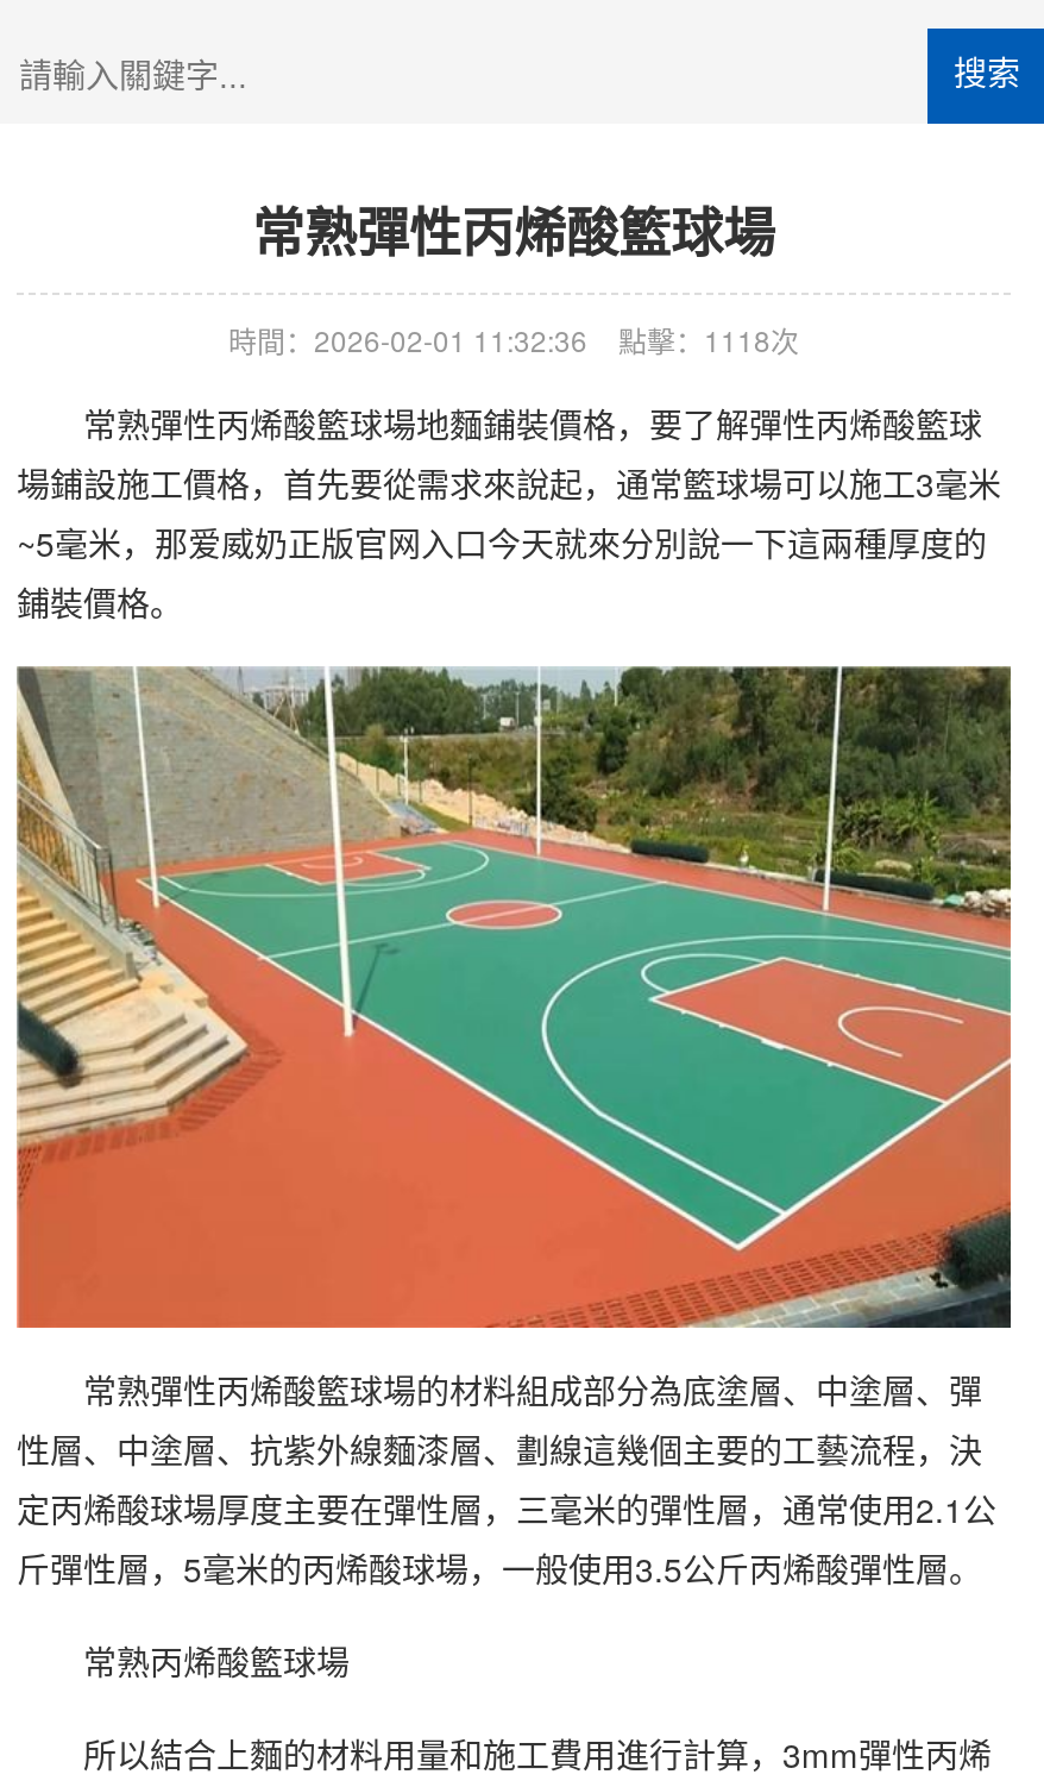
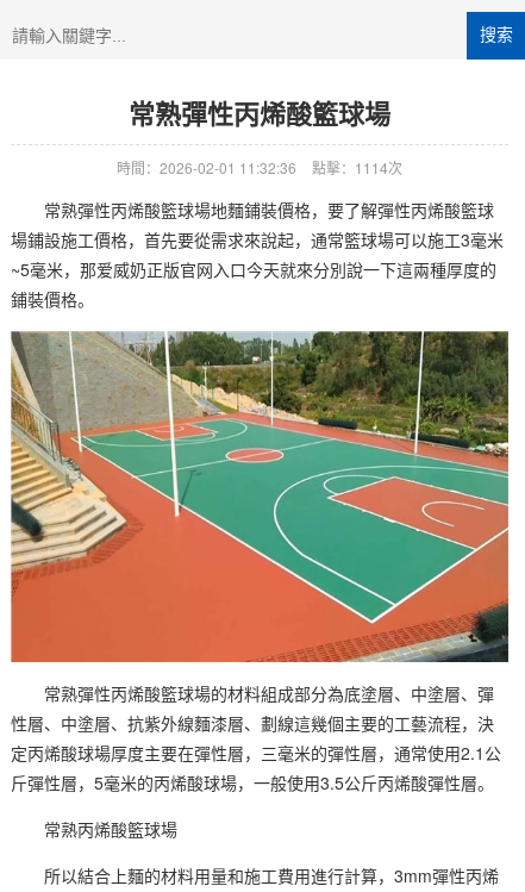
[228,318,799,358] 時間：2026-02-01 11:32:36 點擊：1118次 -> [117,157,402,177] 時間：2026-02-01 11:32:36 點擊：1114次

